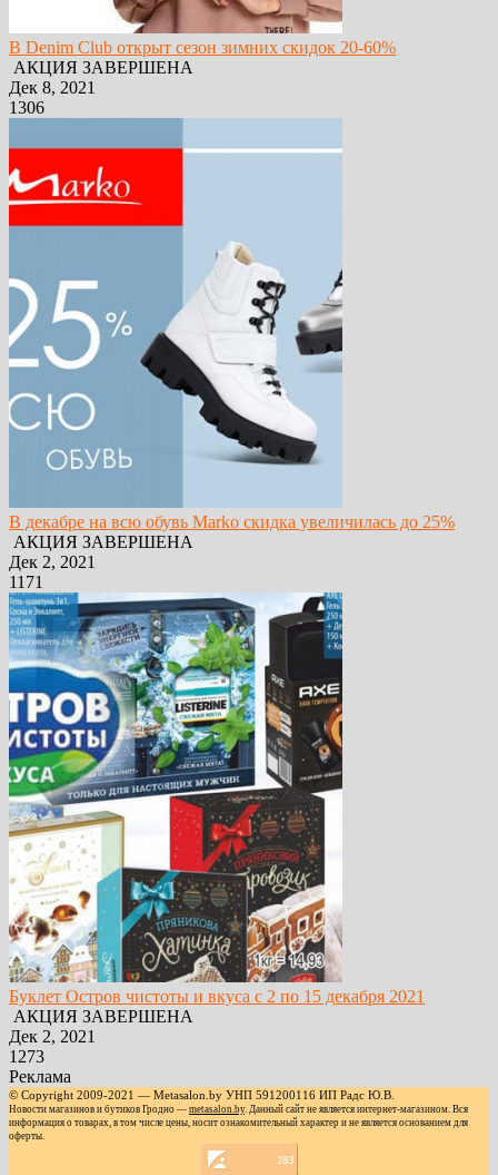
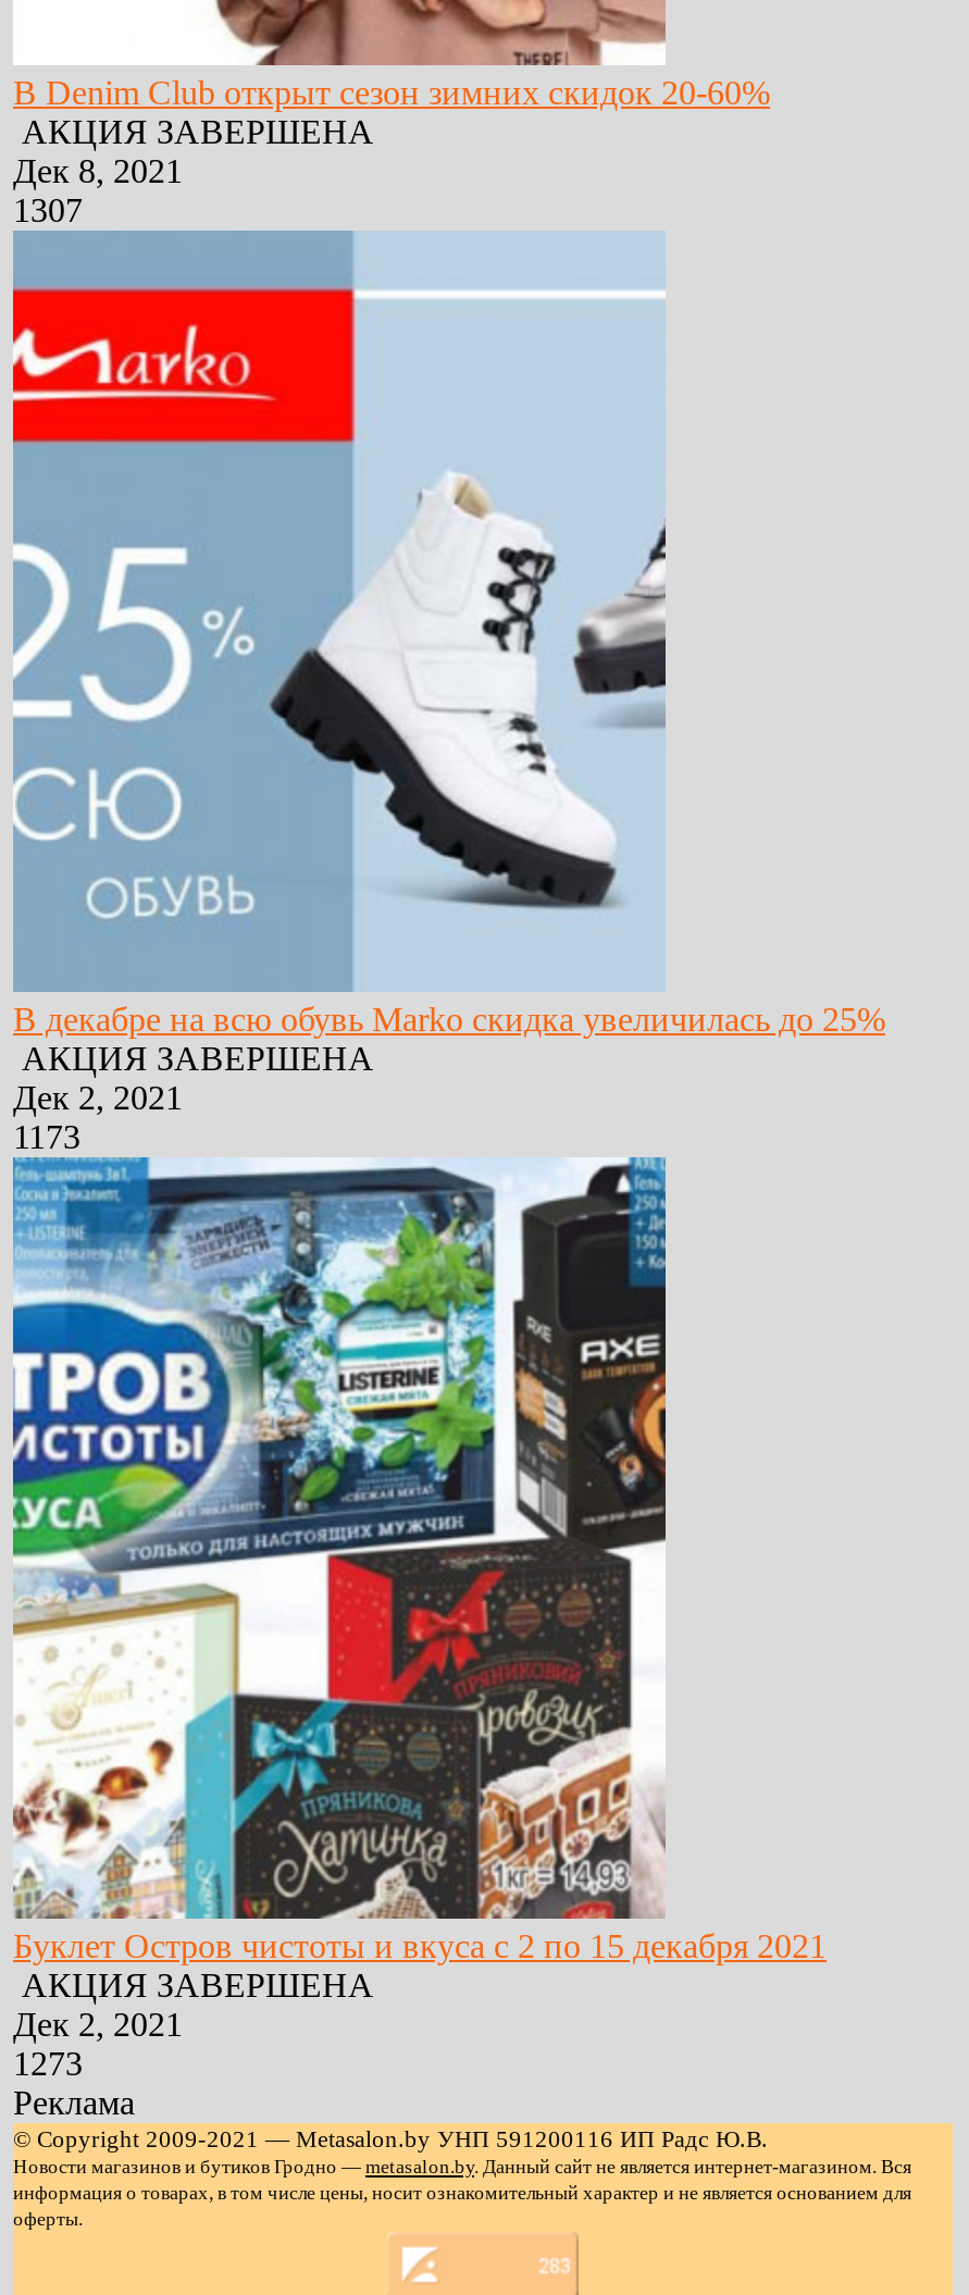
[9,98,44,117] 1306 -> [13,191,83,228] 1307
[9,572,43,591] 1171 -> [13,1118,80,1155] 1173

